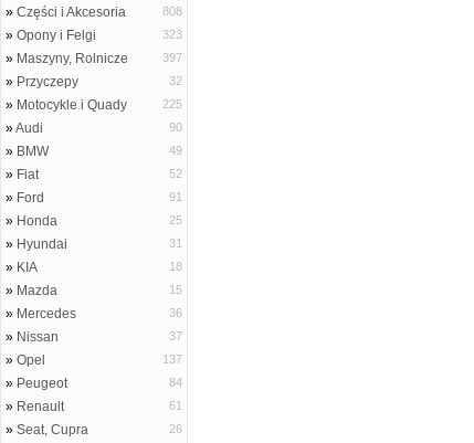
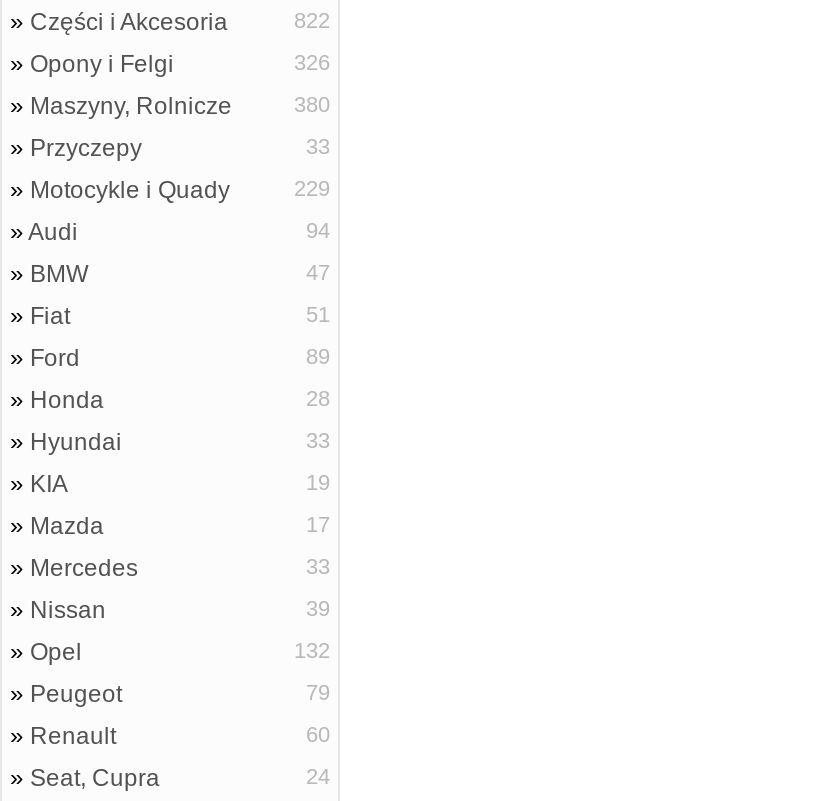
[162,4,182,18] 808 -> [294,8,330,32] 822
[162,28,182,41] 323 -> [294,50,330,74] 326
[162,51,182,64] 397 -> [294,92,330,116] 380
[169,74,182,87] 32 -> [306,134,330,158] 33
[162,97,182,110] 225 -> [294,176,330,200] 229
[169,120,182,134] 90 -> [306,218,330,242] 94
[169,144,182,157] 49 -> [306,260,330,284] 47
[169,167,182,180] 52 -> [306,302,330,326] 51
[169,190,182,203] 91 -> [306,344,330,368] 89
[169,213,182,226] 25 -> [306,386,330,410] 28
[169,236,182,250] 31 -> [306,428,330,452] 33
[169,260,182,273] 18 -> [306,470,330,494] 19
[169,283,182,296] 15 -> [306,512,330,536] 17
[169,306,182,319] 36 -> [306,554,330,578] 33
[169,329,182,342] 37 -> [306,596,330,620] 39
[162,352,182,366] 137 -> [294,638,330,662] 132
[169,376,182,389] 84 -> [306,680,330,704] 79
[169,399,182,412] 61 -> [306,722,330,746] 60
[169,422,182,435] 26 -> [306,764,330,788] 24

